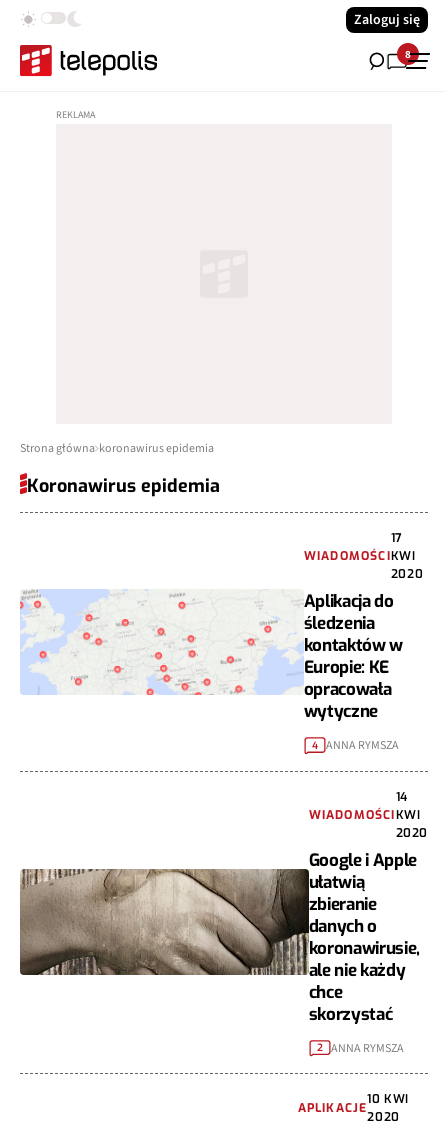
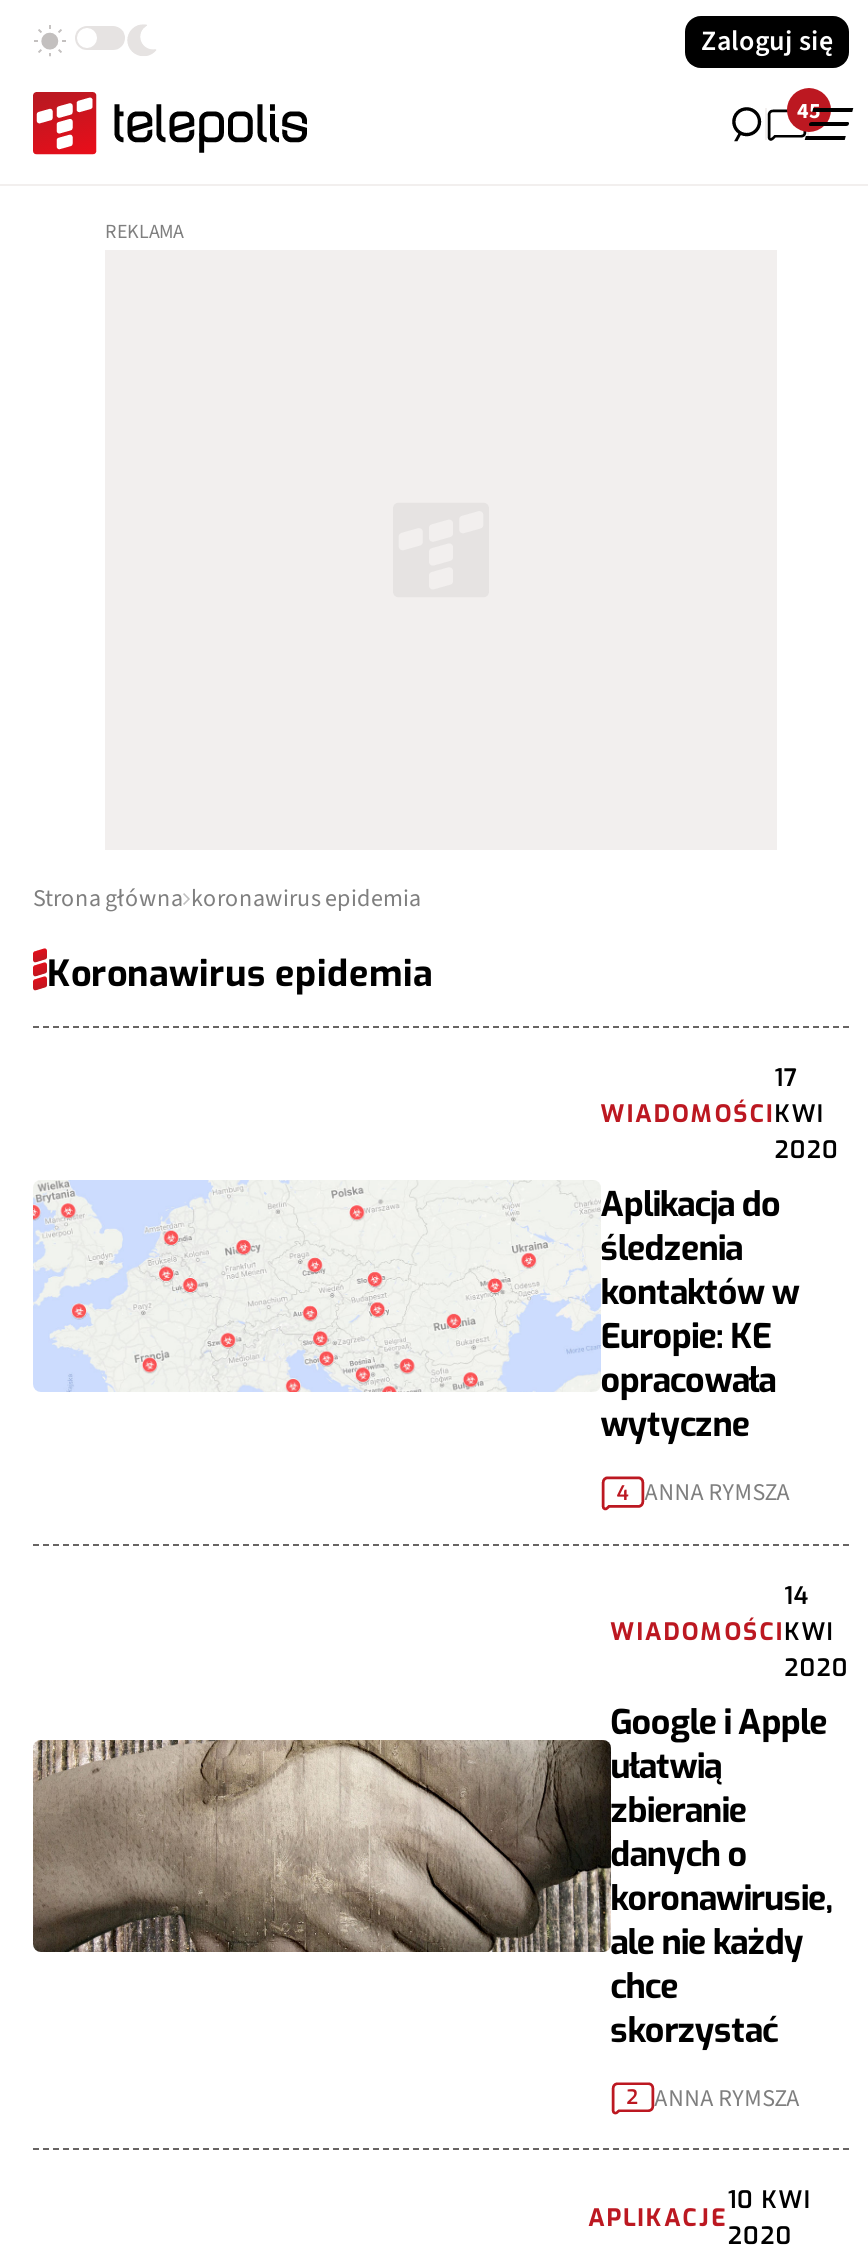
[405,46,411,61] 8 -> [797,95,821,125] 45

